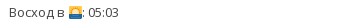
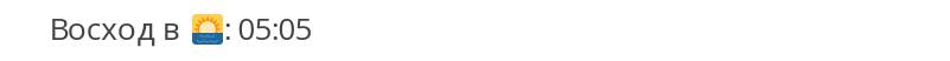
[9,3,119,21] Восход в : 05:03 -> [49,8,312,50] Восход в : 05:05

